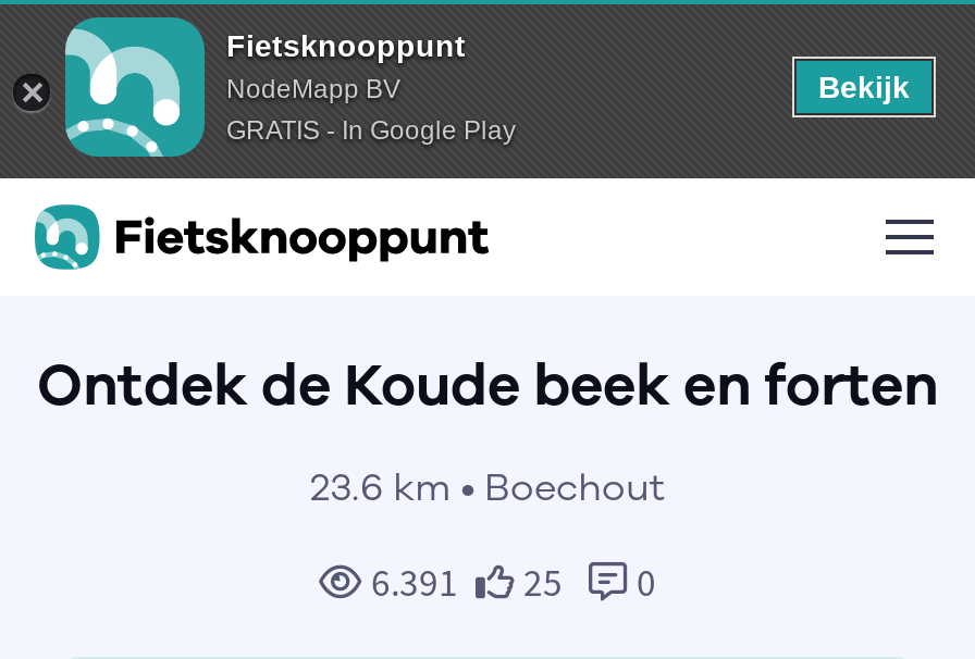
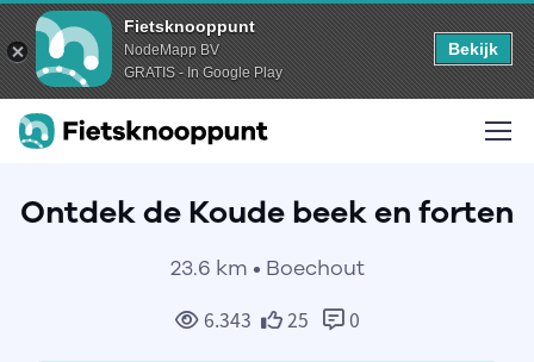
[371,559,656,607] 6.391 25 0 -> [203,307,359,333] 6.343 25 0

